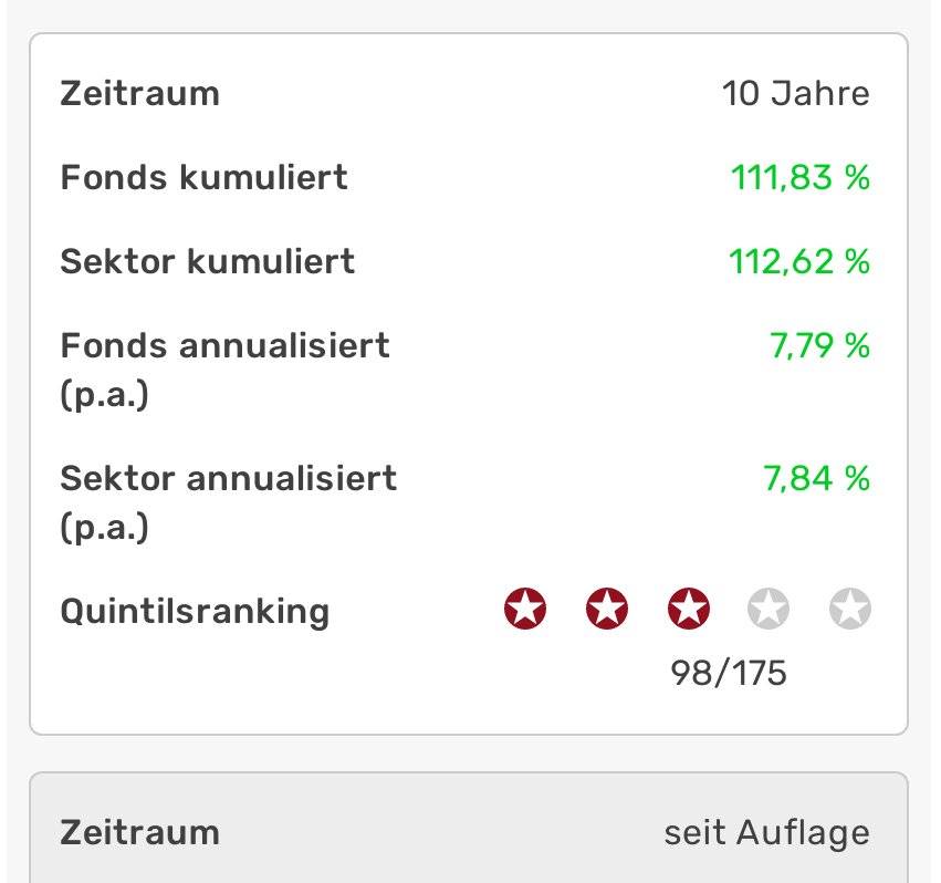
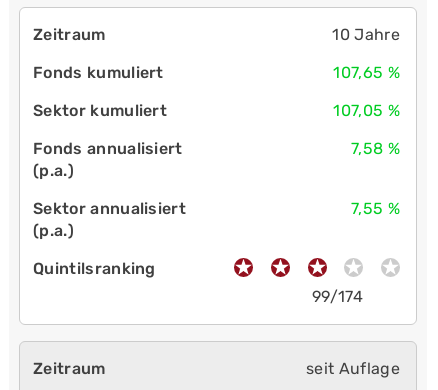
[731,155,871,197] 111,83 % -> [333,63,400,82] 107,65 %
[728,239,871,281] 112,62 % -> [333,101,400,120] 107,05 %
[770,324,871,366] 7,79 % -> [351,139,400,158] 7,58 %
[763,456,871,498] 7,84 % -> [351,199,400,218] 7,55 %
[670,651,790,693] 98/175 -> [312,287,363,306] 99/174

